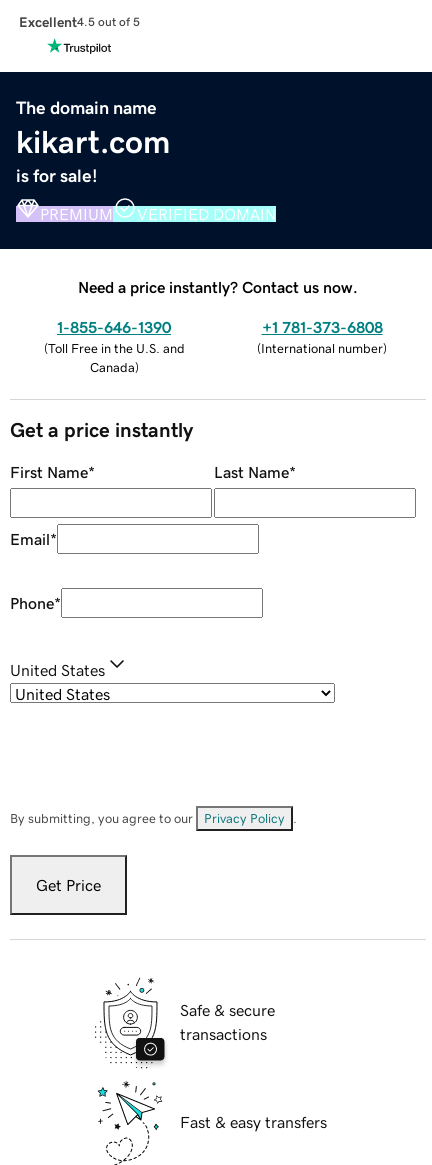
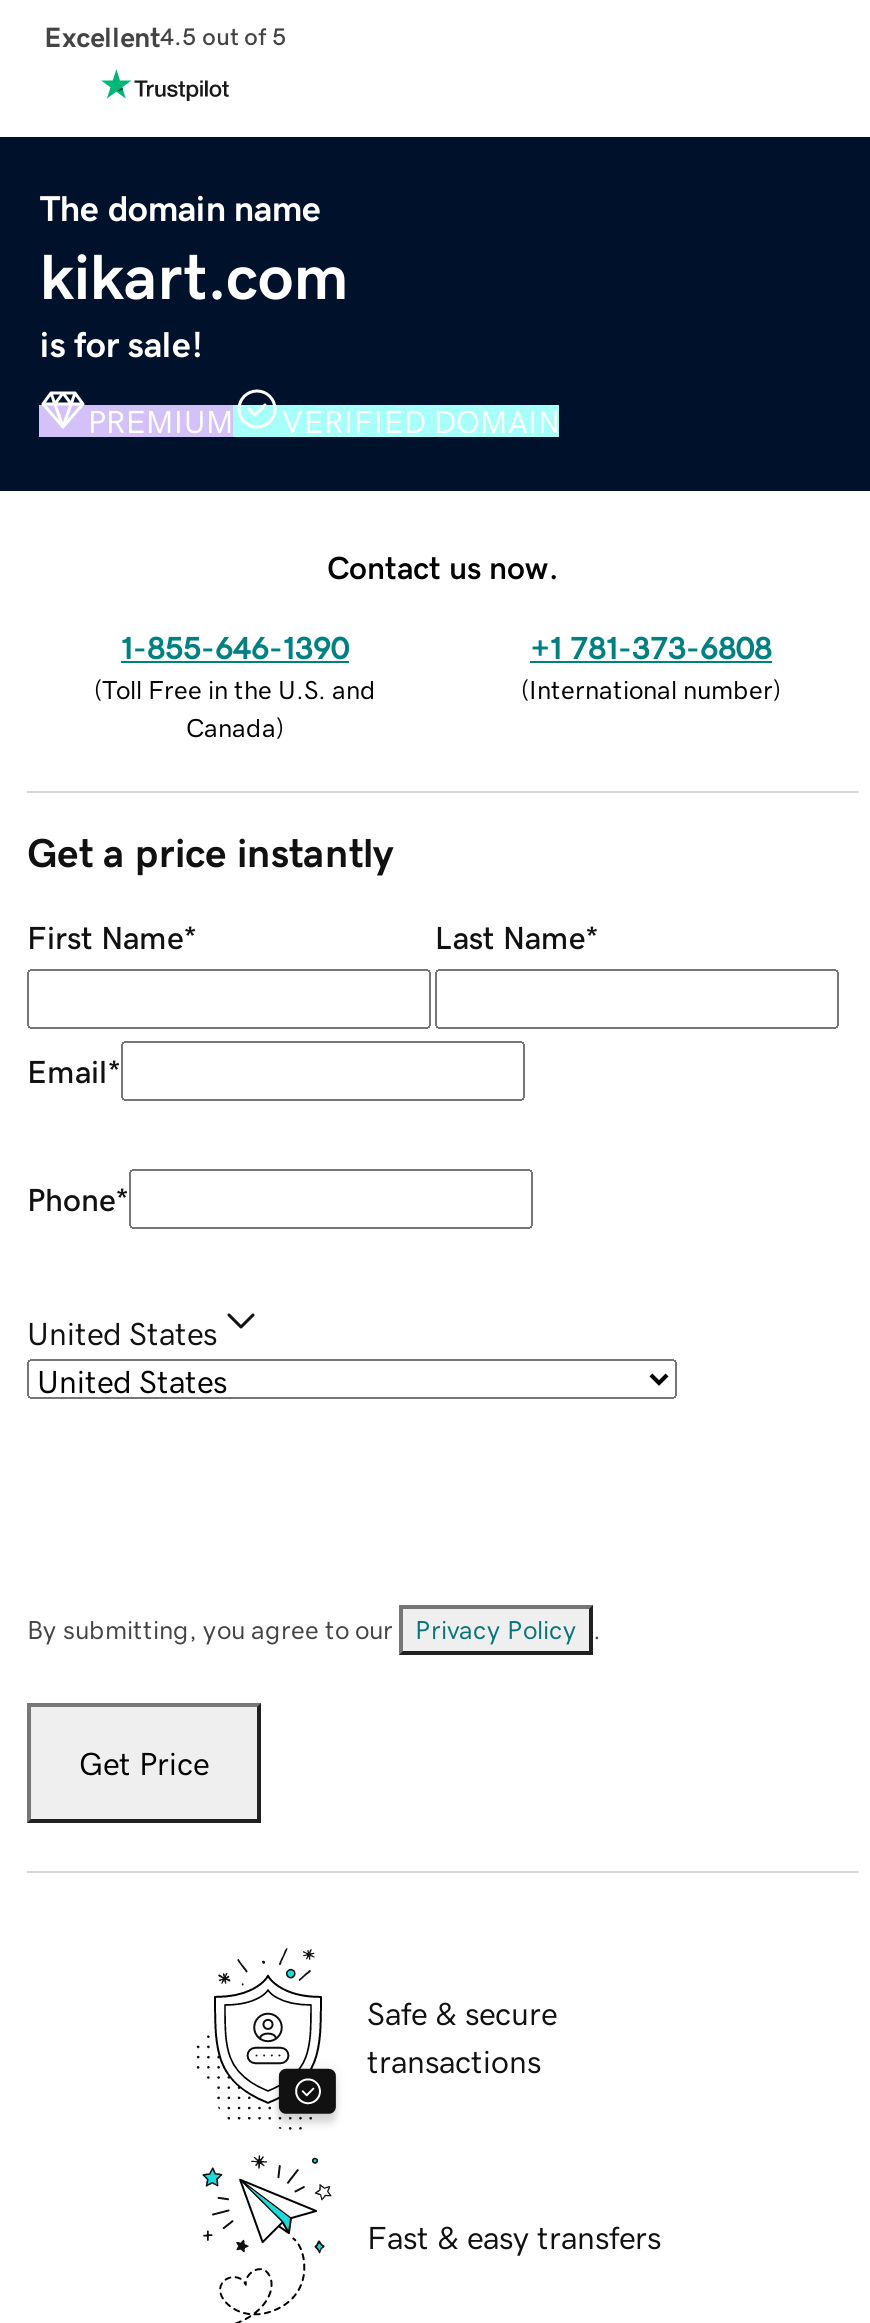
[78,279,358,295] Need a price instantly? Contact us now. -> [327,550,559,582] Contact us now.

